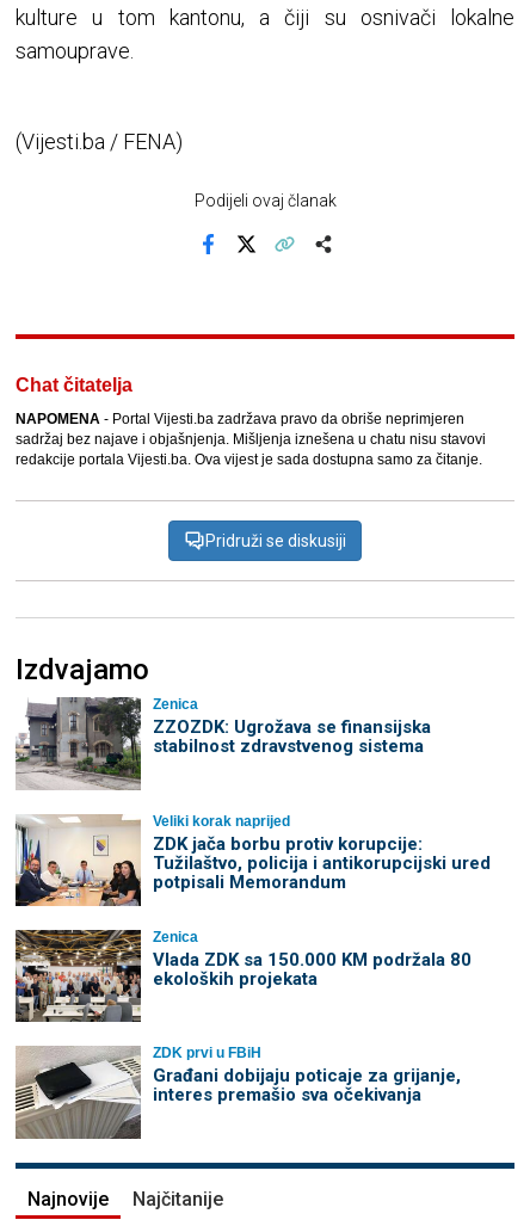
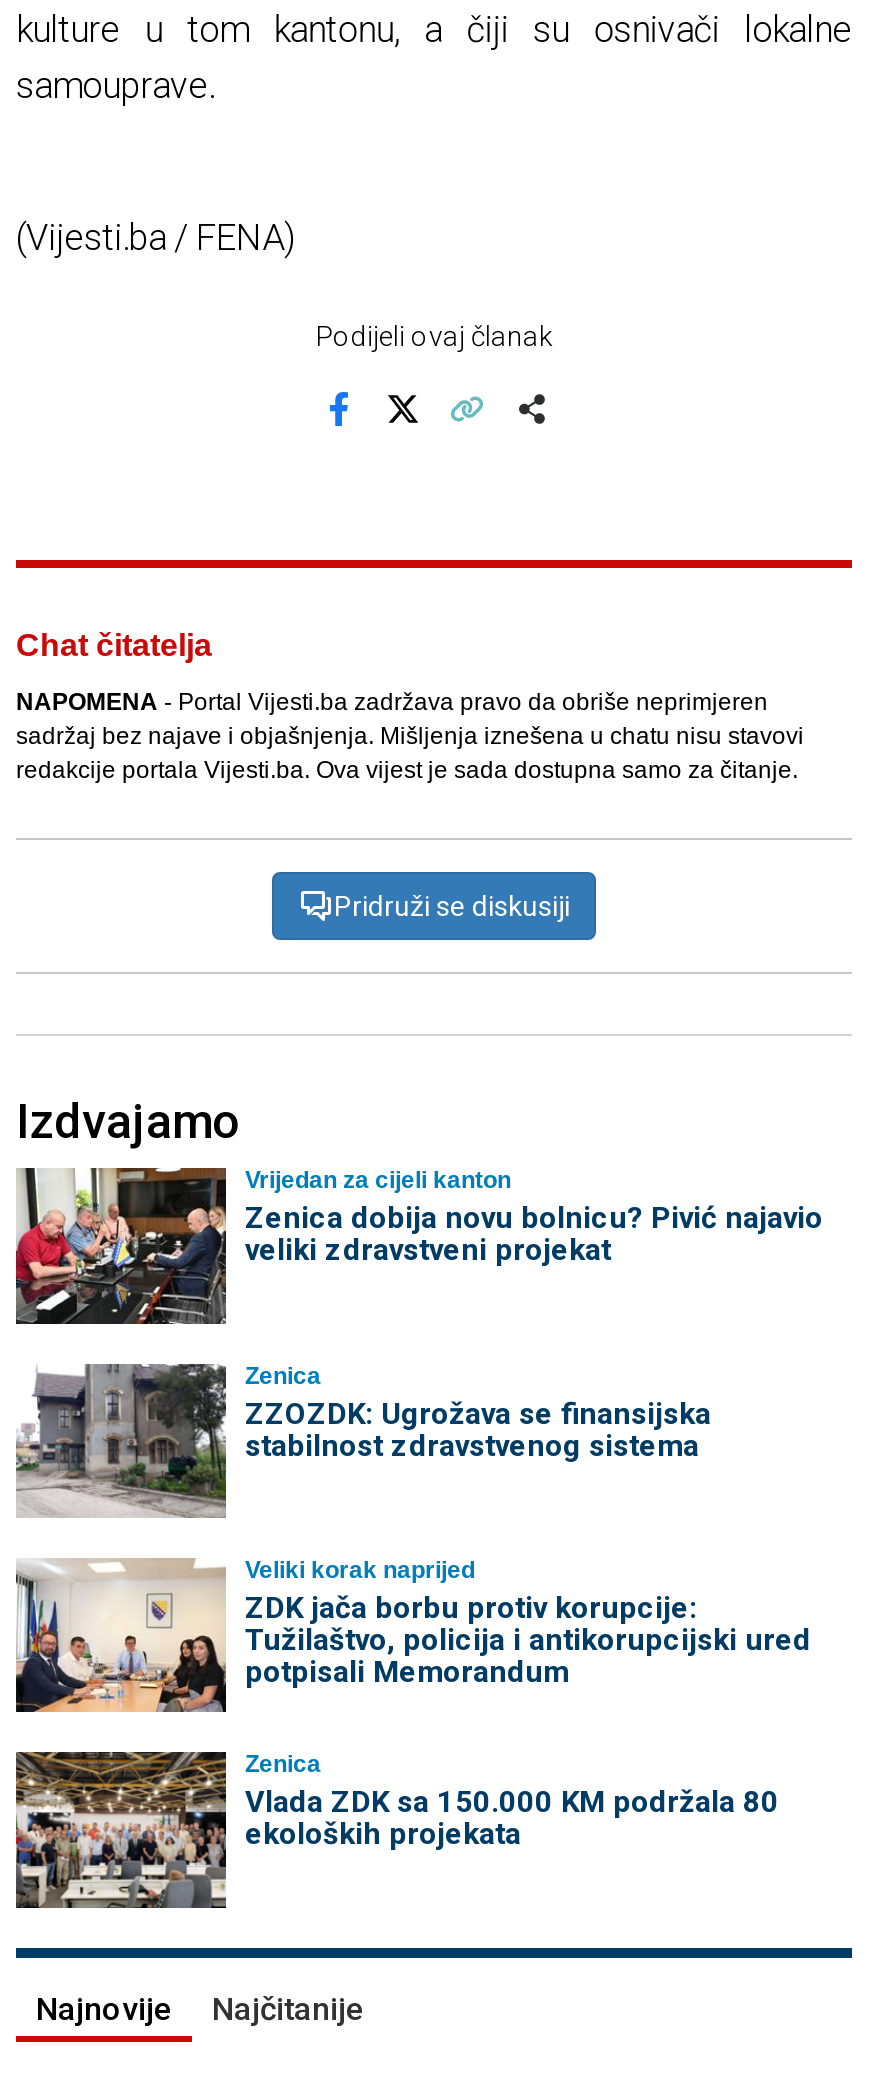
none -> [14,1166,823,1326] [image] | Vrijedan za cijeli kanton | Zenica dobija novu bolnicu? Pivić najavio | veliki zdravstveni projekat
moved [13,696,490,990] -> [12,1360,811,1853]: [image] | Zenica | ZZOZDK: Ugrožava se finansijska | ... | Vlada ZDK sa 150.000 KM podržala 80 | ekoloških projekata
[16,1045,460,1140] [image] | ZDK prvi u FBiH | Građani dobijaju poticaje za grijanje, | interes premašio sva očekivanja -> none

